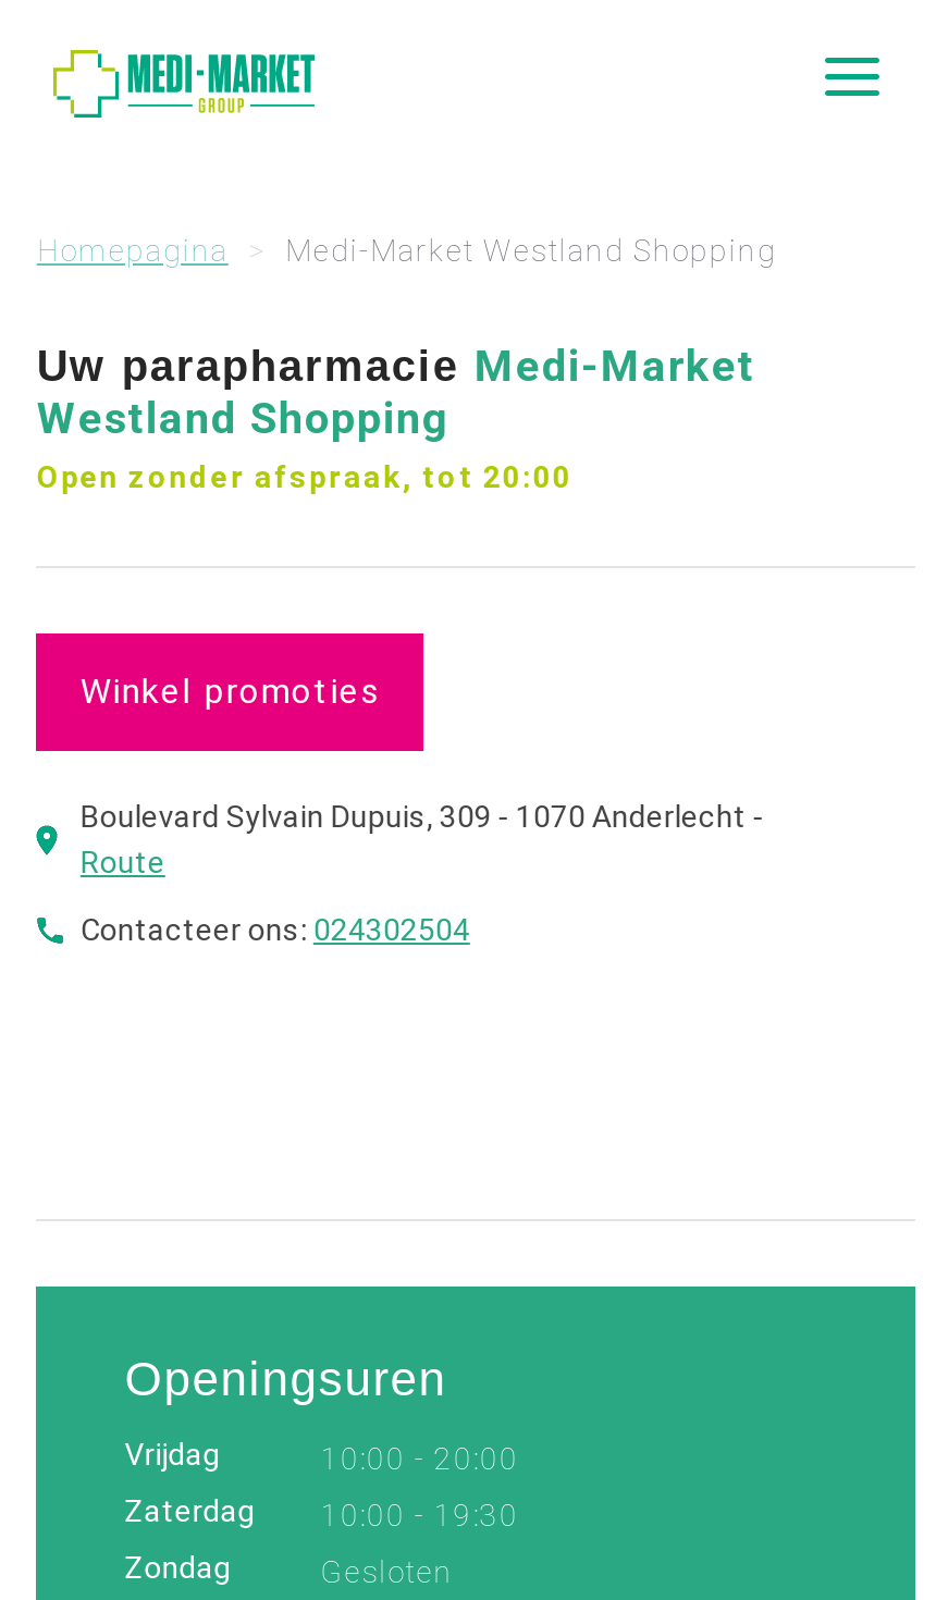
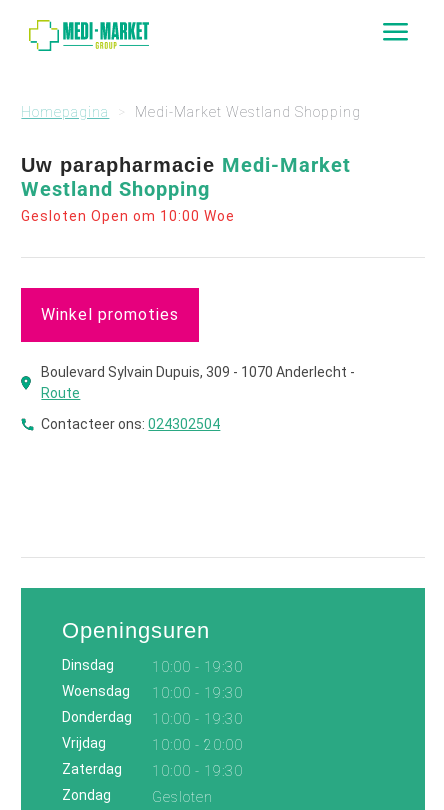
[37,459,572,494] Open zonder afspraak, tot 20:00 -> [21,208,235,224] Gesloten Open om 10:00 Woe
none -> [62,657,243,727] Dinsdag | 10:00 - 19:30 | Woensdag | 10:00 - 19:30 | Donderdag | 10:00 - 19:30

